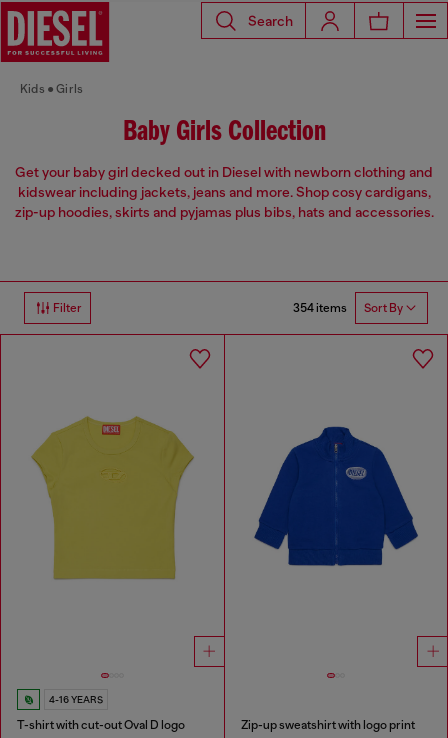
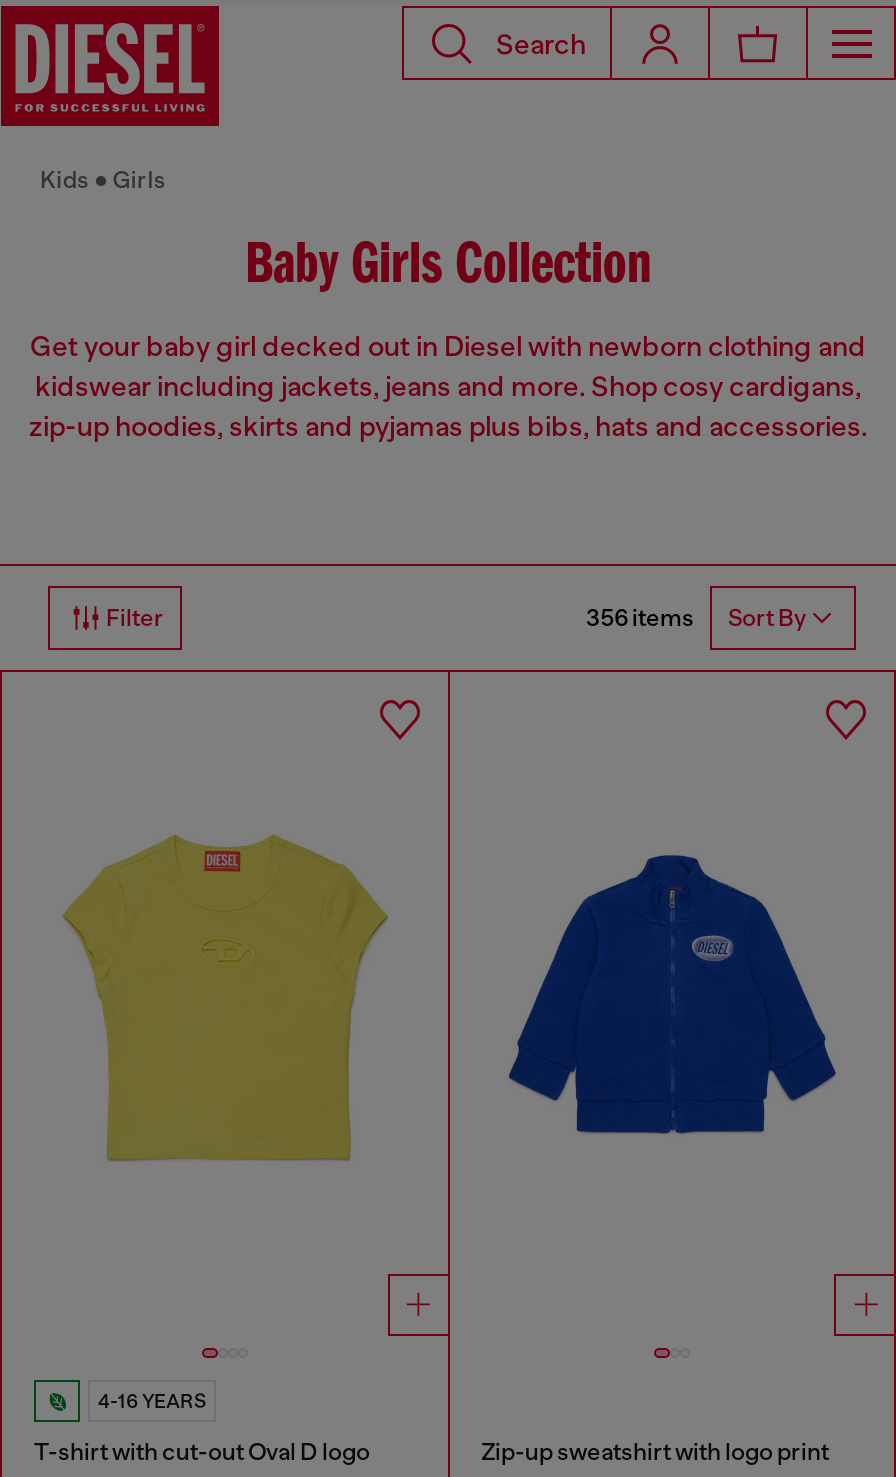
[293,301,403,315] 354 items Sort By -> [586,604,806,633] 356 items Sort By

